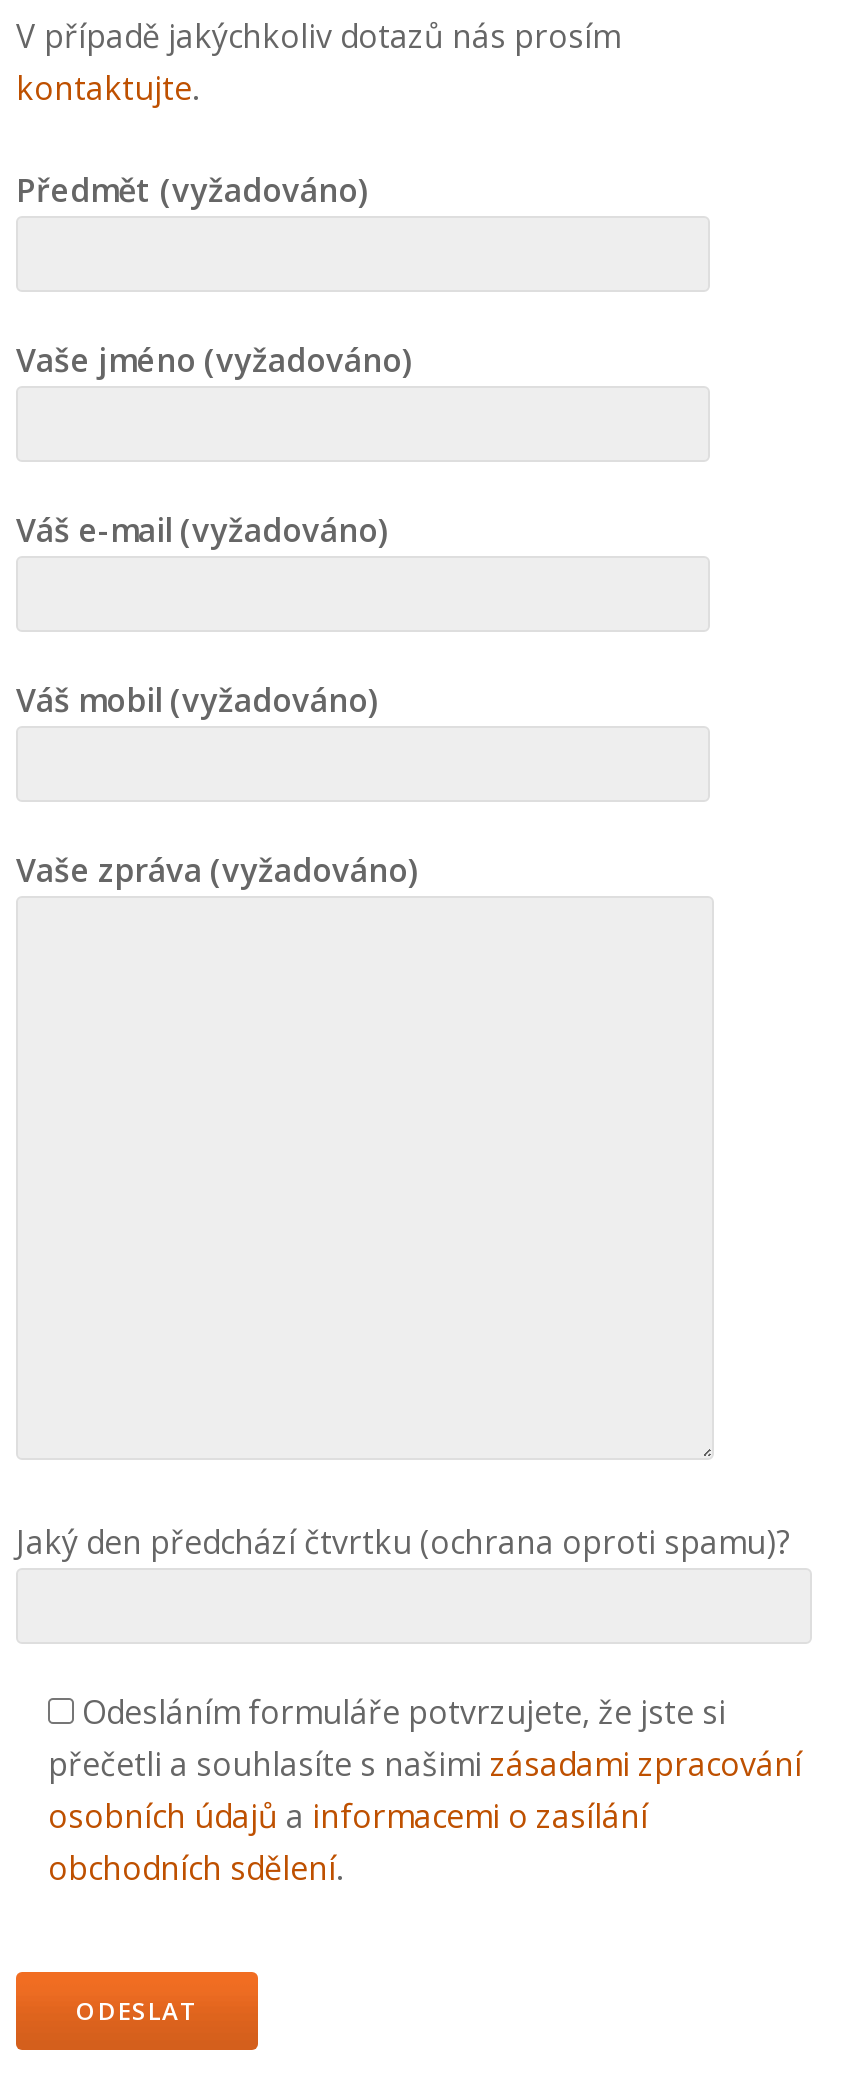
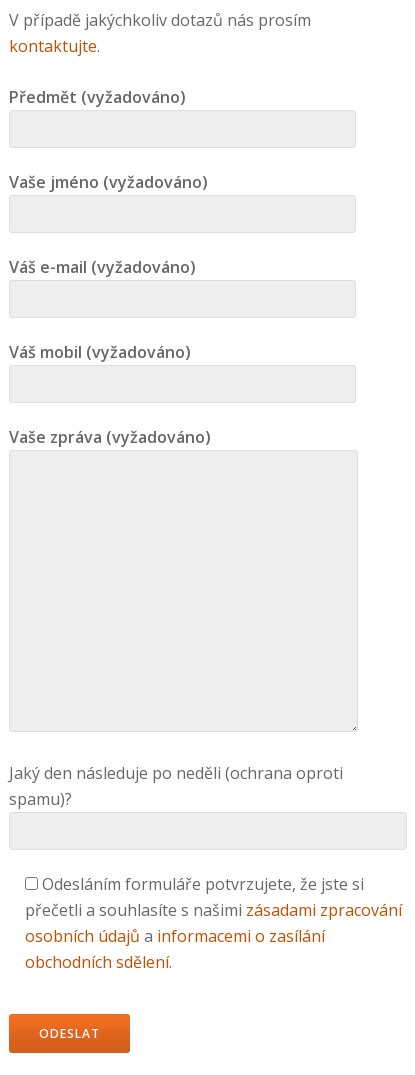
[16,1519,790,1563] Jaký den předchází čtvrtku (ochrana oproti spamu)? -> [9,762,343,810] Jaký den následuje po neděli (ochrana oproti | spamu)?

